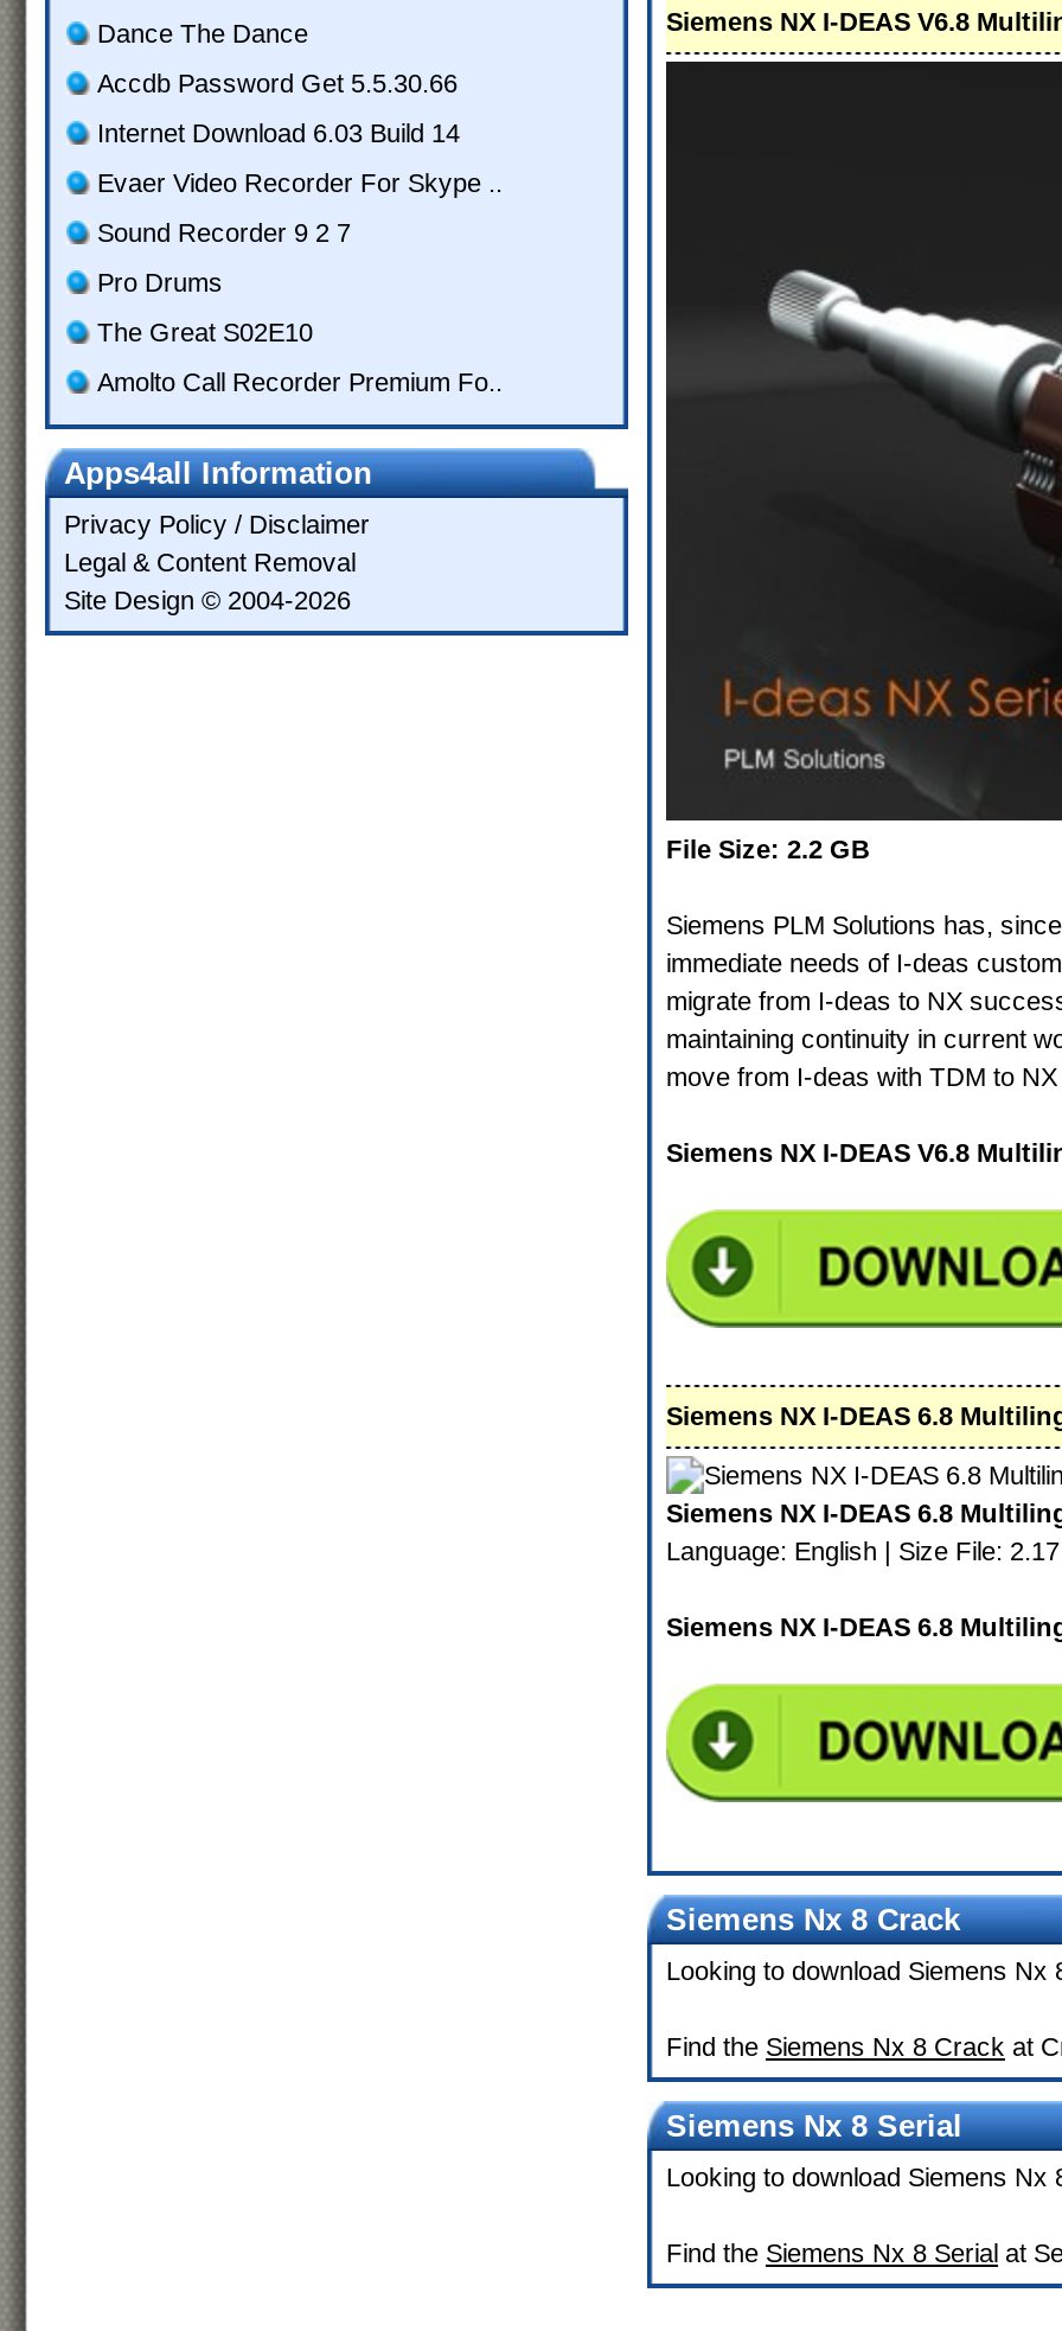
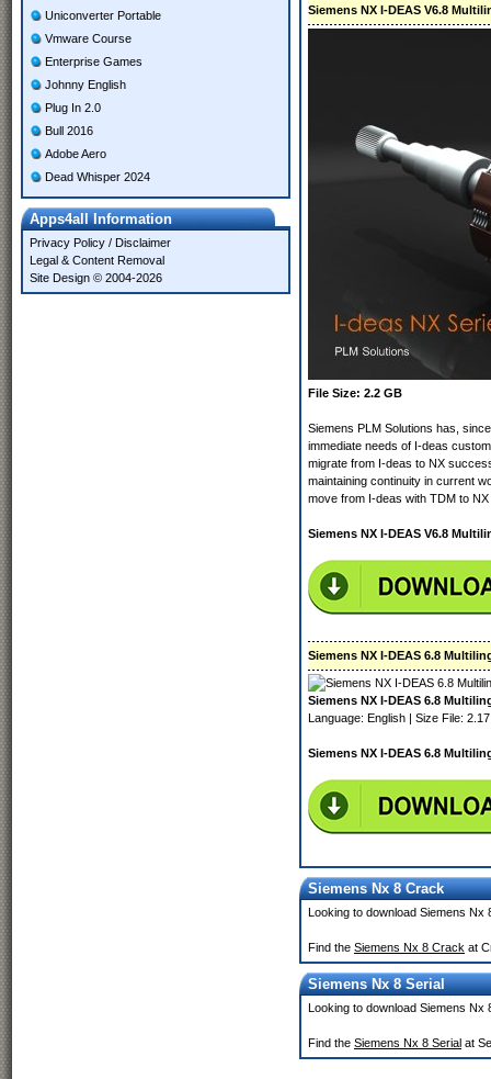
[97,19,308,47] Dance The Dance -> [45,9,161,22] Uniconverter Portable
[97,69,458,97] Accdb Password Get 5.5.30.66 -> [45,32,132,45] Vmware Course
[97,119,460,147] Internet Download 6.03 Build 14 -> [45,55,142,68] Enterprise Games
[97,168,503,197] Evaer Video Recorder For Skype .. -> [45,78,126,91] Johnny English
[97,218,351,247] Sound Recorder 9 2 7 -> [45,101,101,114] Plug In 2.0
[97,268,223,296] Pro Drums -> [45,124,93,137] Bull 2016
[97,318,313,346] The Great S02E10 -> [45,147,106,160] Adobe Aero
[97,368,503,396] Amolto Call Recorder Premium Fo.. -> [45,170,150,183] Dead Whisper 2024

